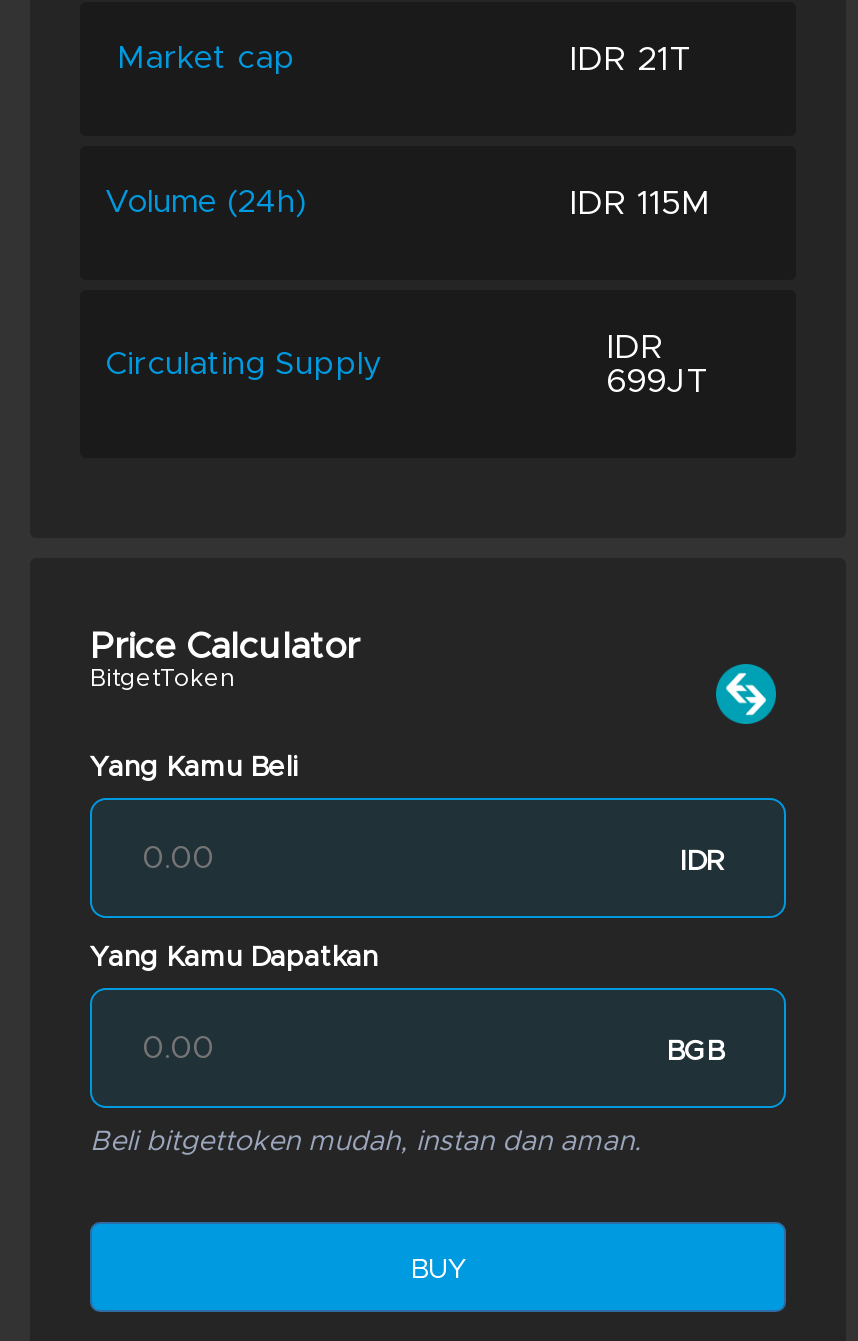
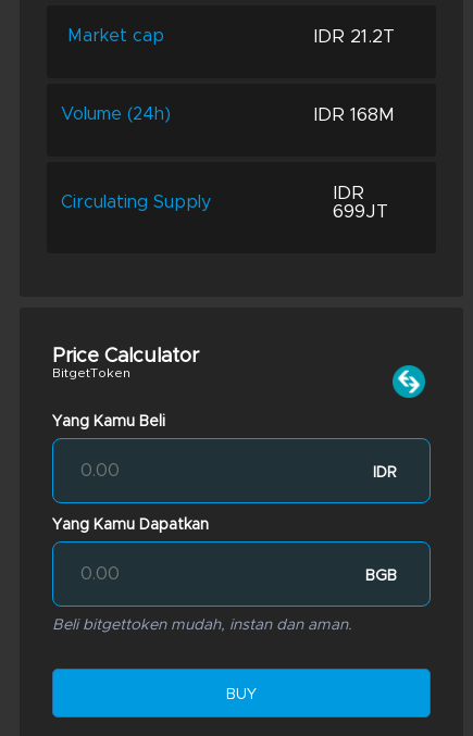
[569,41,691,75] IDR 21T -> [313,27,394,45] IDR 21.2T
[569,185,711,219] IDR 115M -> [313,105,394,124] IDR 168M

